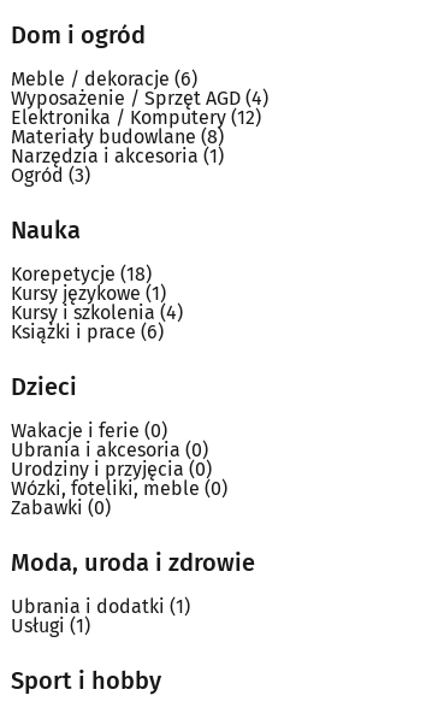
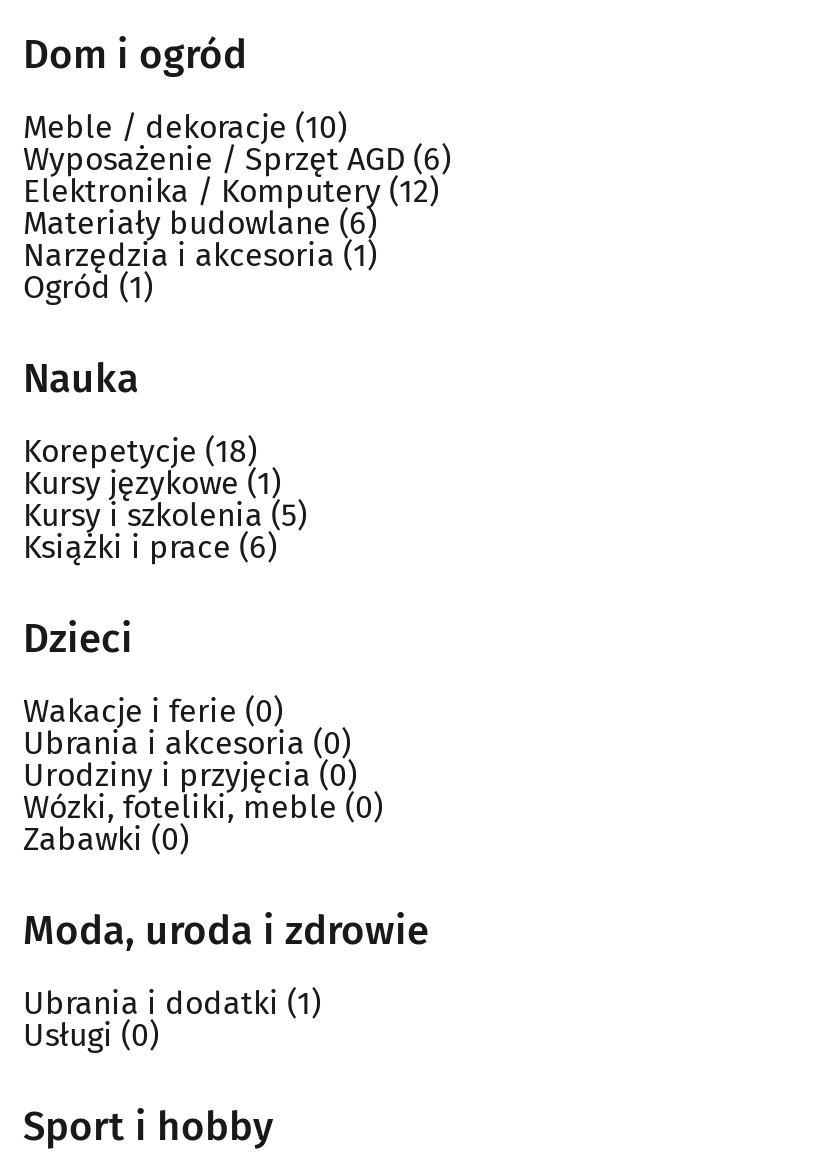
[11,68,197,91] Meble / dekoracje (6) -> [23,107,347,145] Meble / dekoracje (10)
[11,87,268,110] Wyposażenie / Sprzęt AGD (4) -> [23,139,451,177] Wyposażenie / Sprzęt AGD (6)
[11,126,224,149] Materiały budowlane(8) -> [23,203,377,241] Materiały budowlane(6)
[11,164,90,187] Ogród(3) -> [23,267,153,305] Ogród(1)
[11,302,183,325] Kursy i szkolenia(4) -> [23,495,307,533] Kursy i szkolenia(5)
[11,615,90,638] Usługi(1) -> [23,1015,159,1053] Usługi(0)

